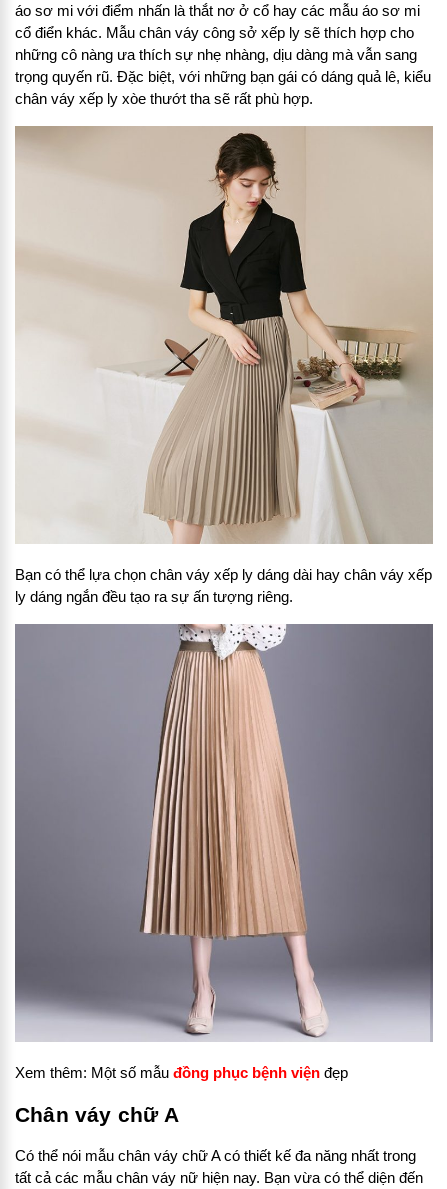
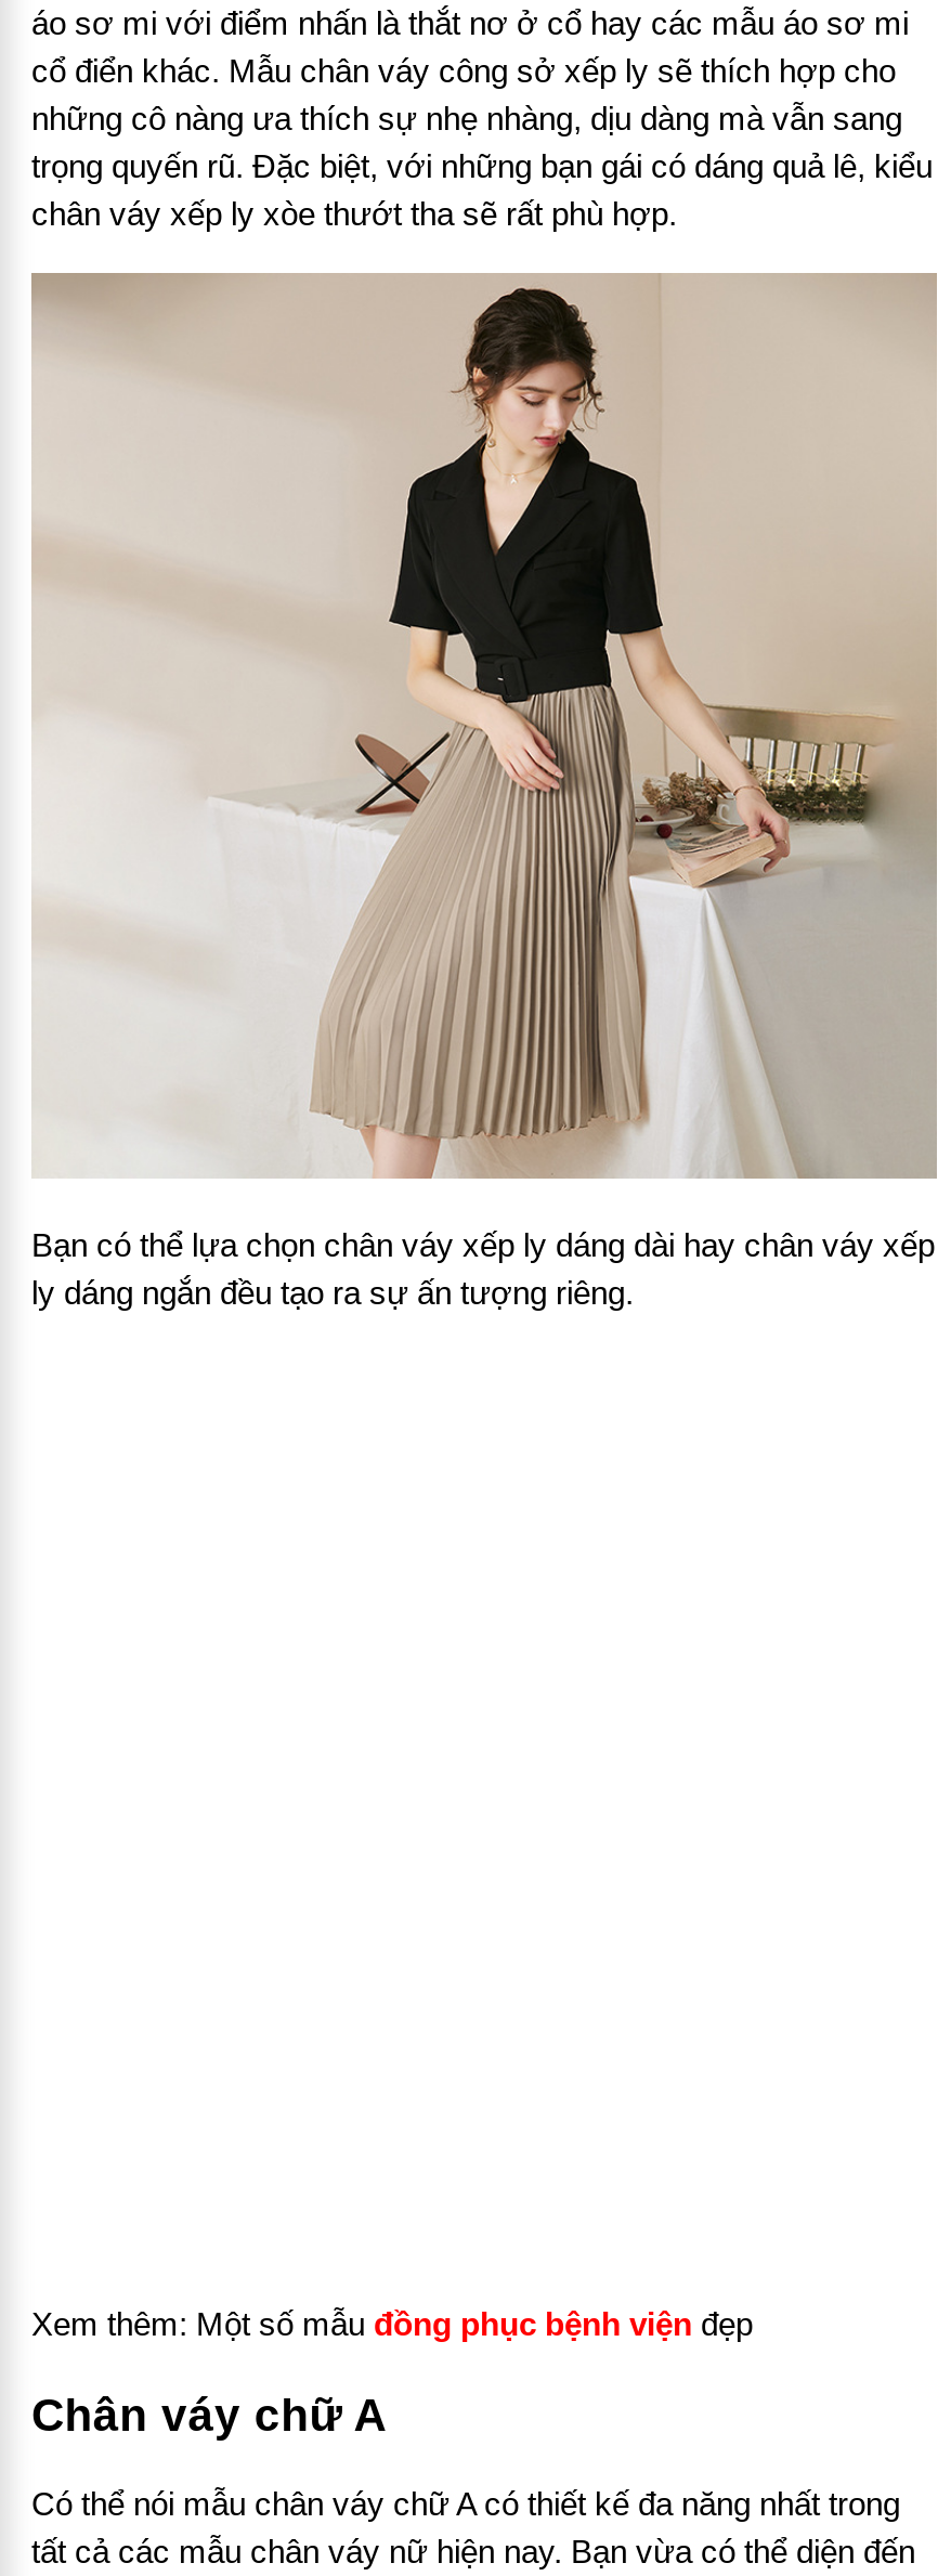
[14,623,434,1042] [image] -> none

